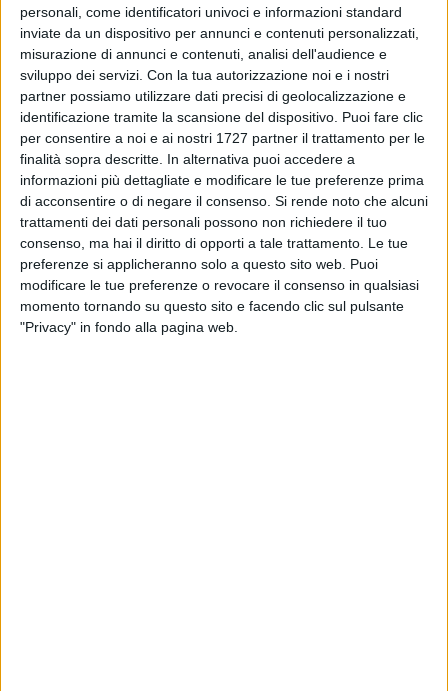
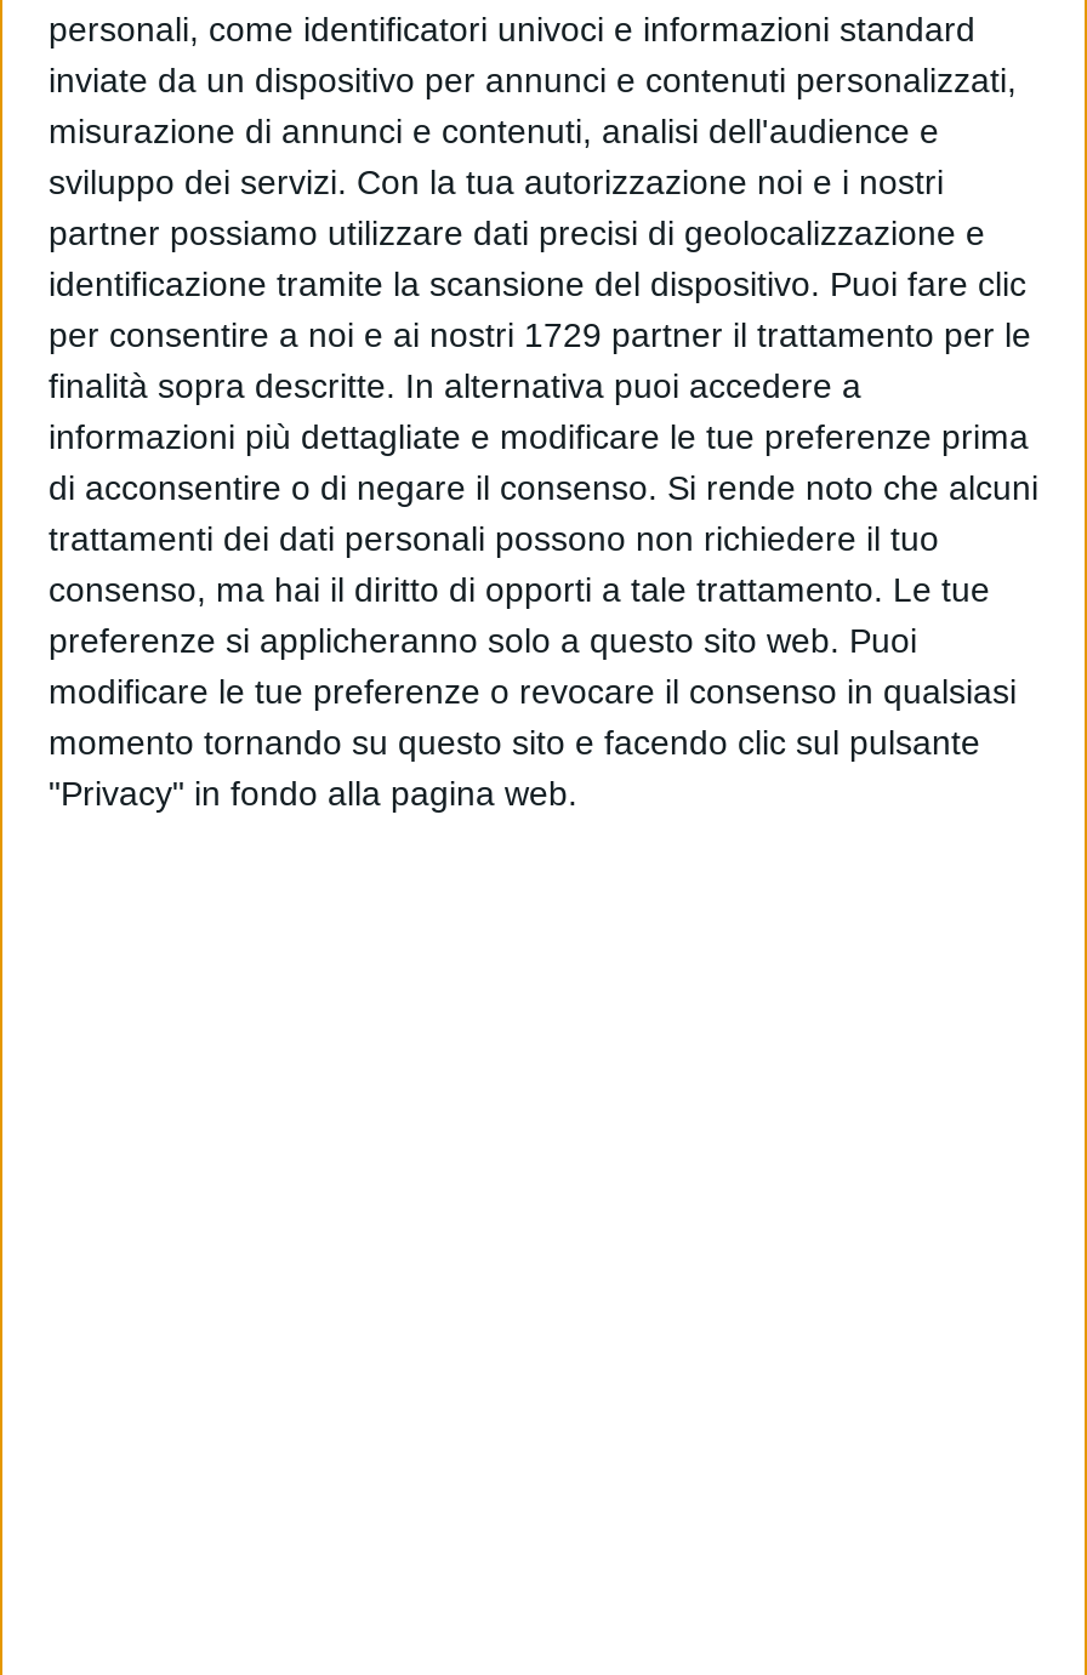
[20,130,425,146] per consentire a noi e ai nostri 1727 partner il trattamento per le -> [49,315,1031,353] per consentire a noi e ai nostri 1729 partner il trattamento per le

